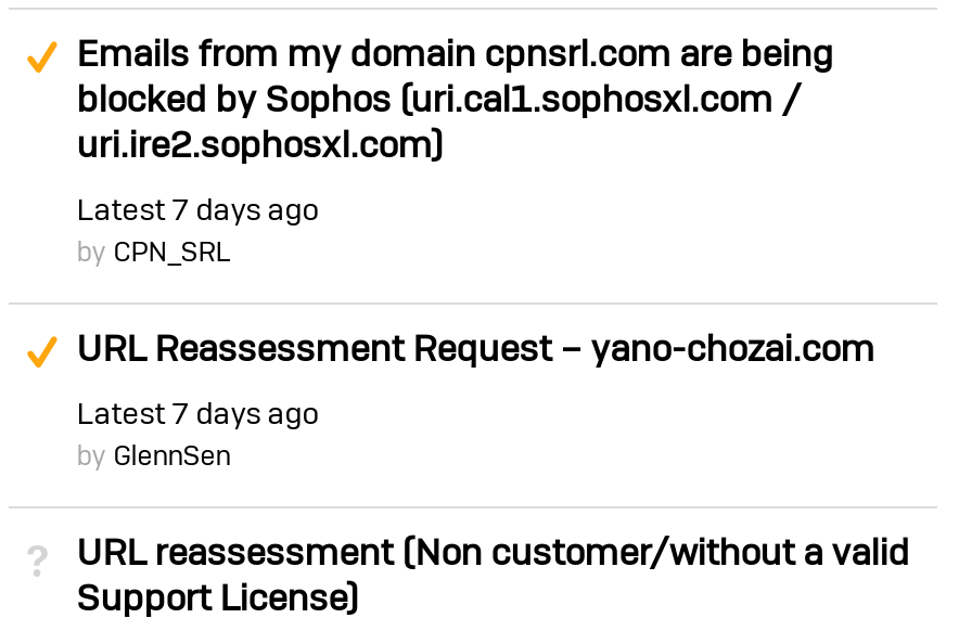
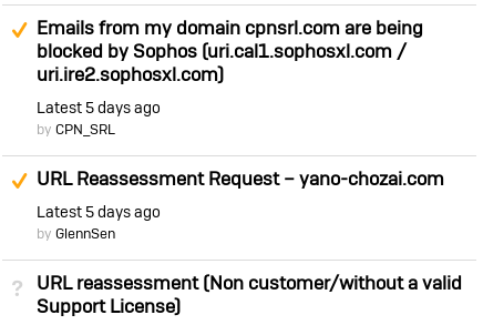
[76,190,319,229] Latest 7 days ago -> [37,98,161,117] Latest 5 days ago
[76,394,319,433] Latest 7 days ago -> [37,202,161,222] Latest 5 days ago

